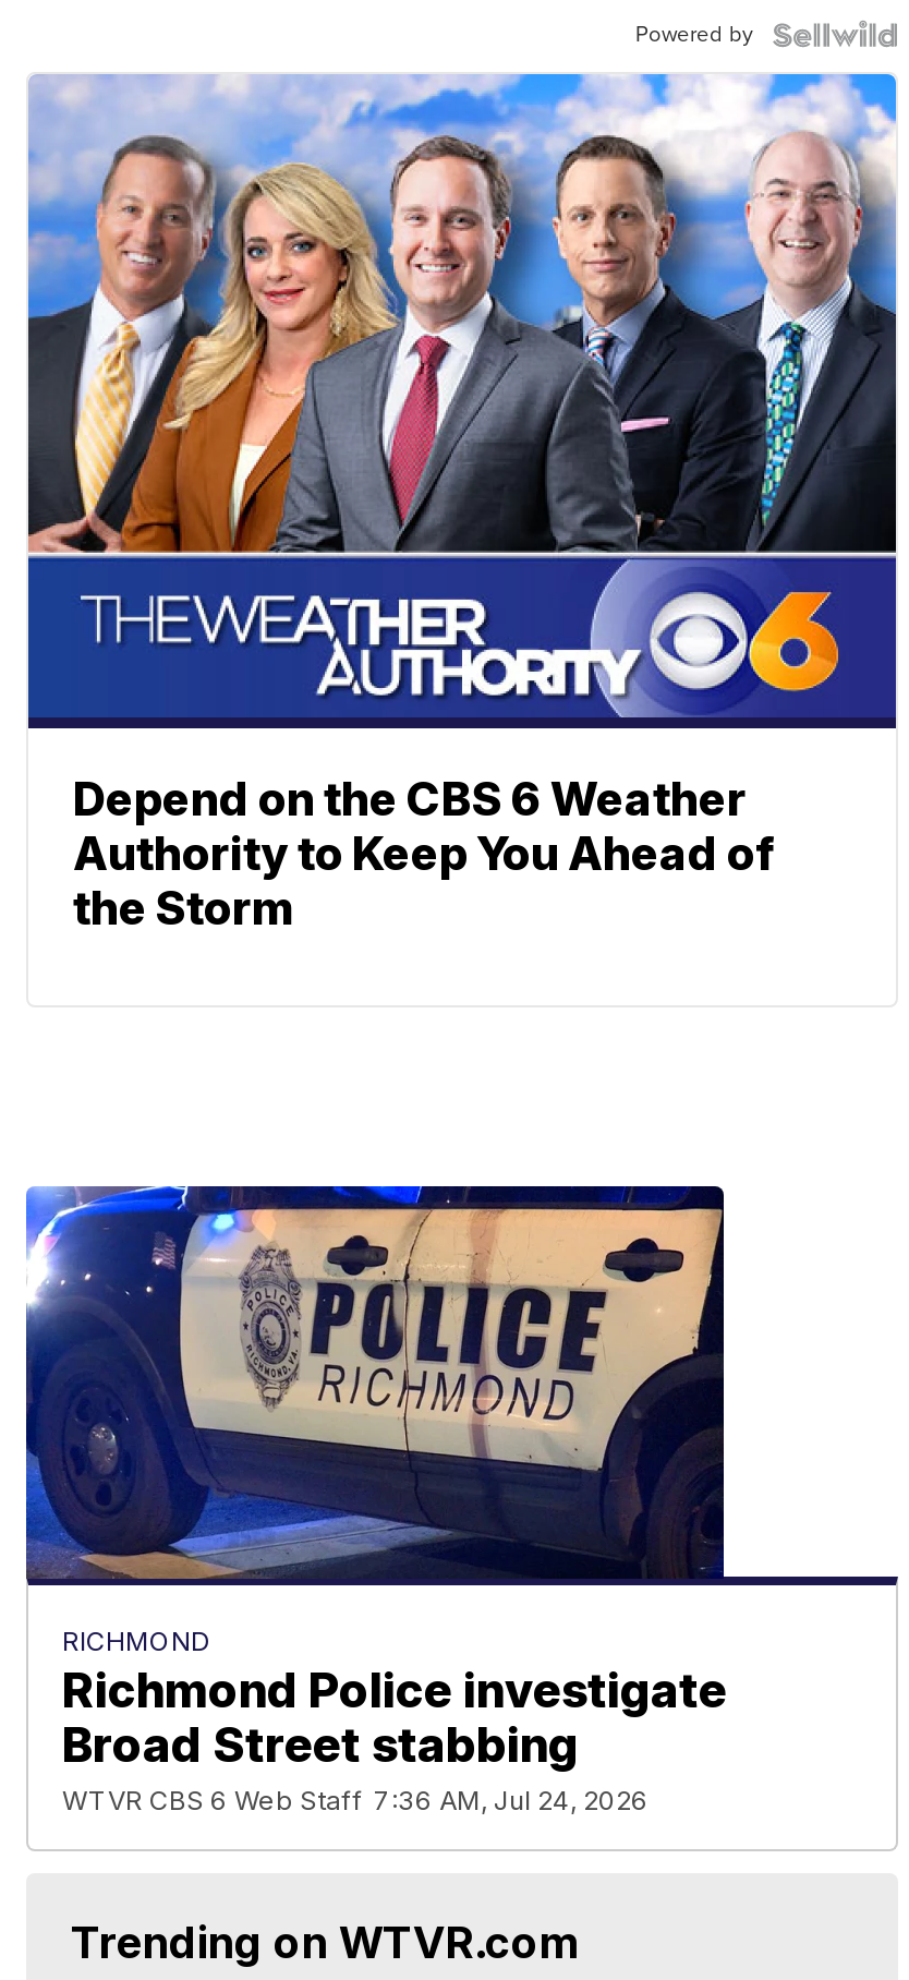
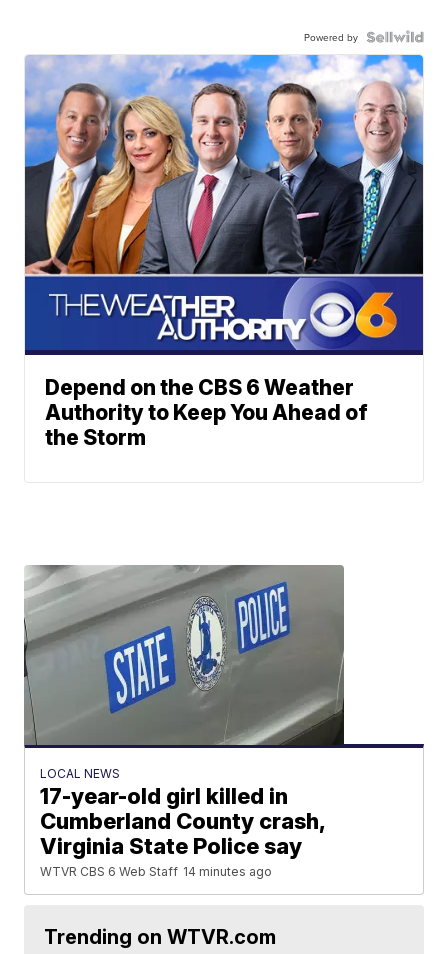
[24,1184,727,1816] [image] | RICHMOND | Richmond Police investigate | Broad Street stabbing | WTVR CBS 6 Web Staff 7:36 AM, Jul 24, 2026 -> [23,564,345,879] [image] | LOCAL NEWS | 17-year-old girl killed in | Cumberland County crash, | Virginia State Police say | WTVR CBS 6 Web Staff 14 minutes ago

